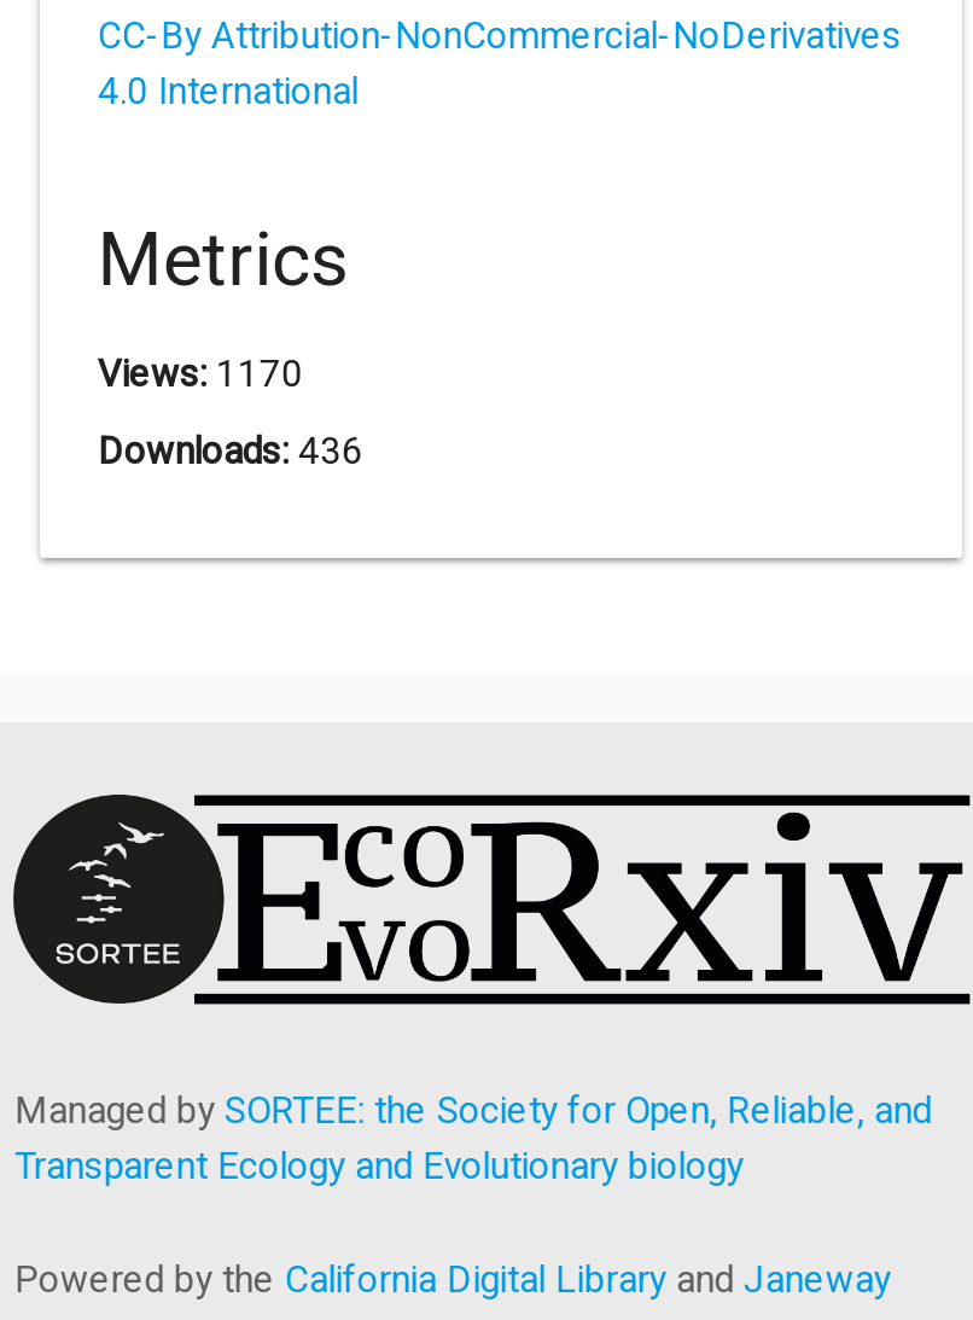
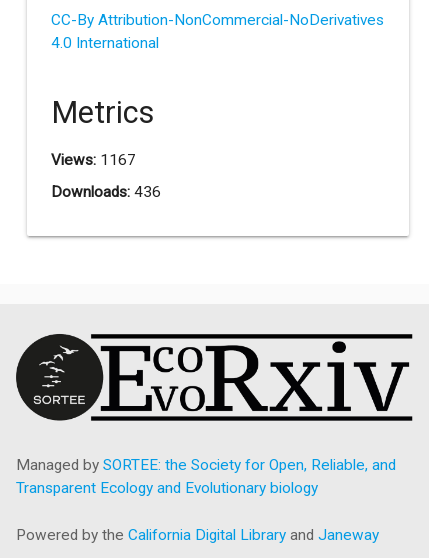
[98,353,303,397] Views: 1170 -> [51,151,136,169] Views: 1167

